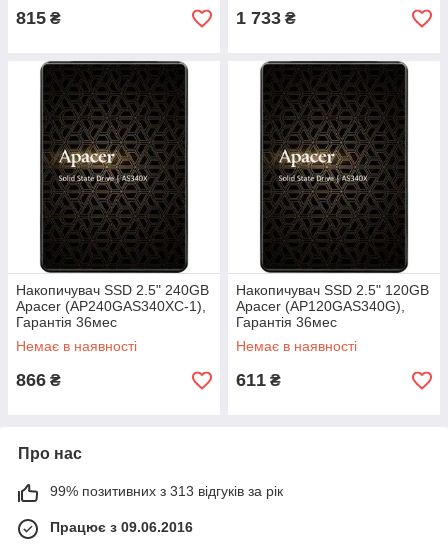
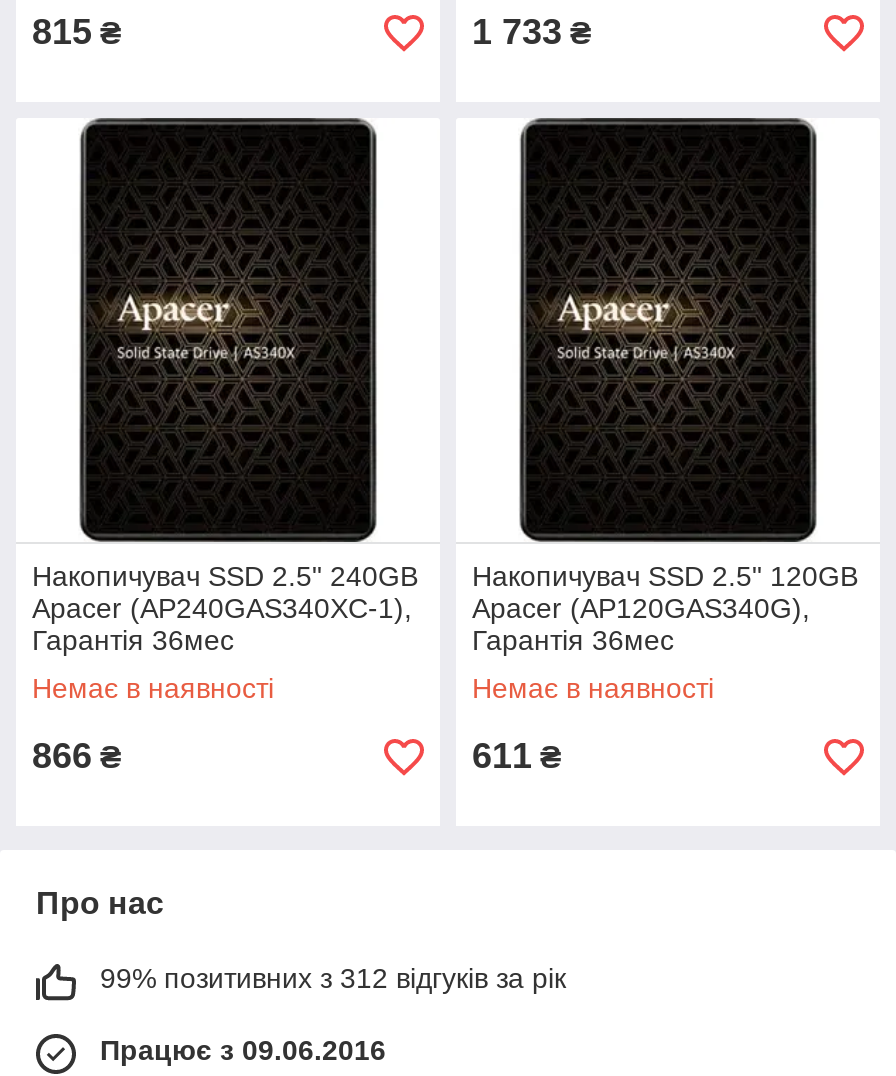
[50,483,283,499] 99% позитивних з 313 відгуків за рік -> [100,962,566,994] 99% позитивних з 312 відгуків за рік

